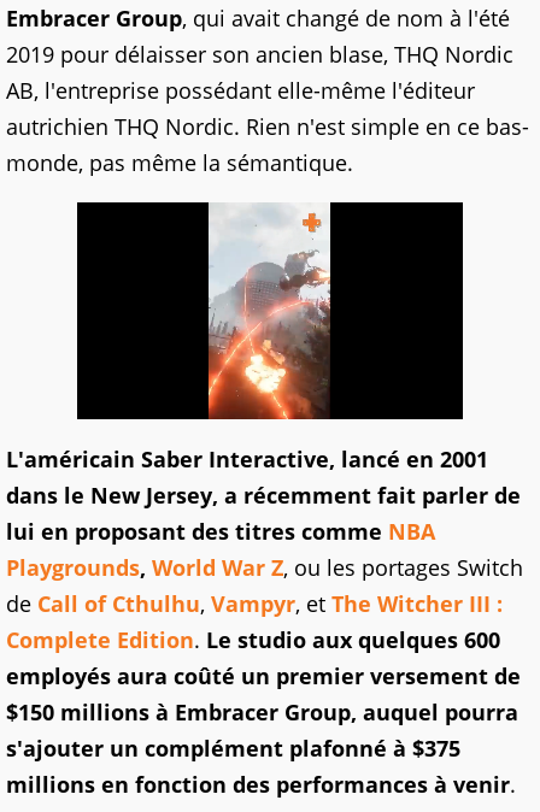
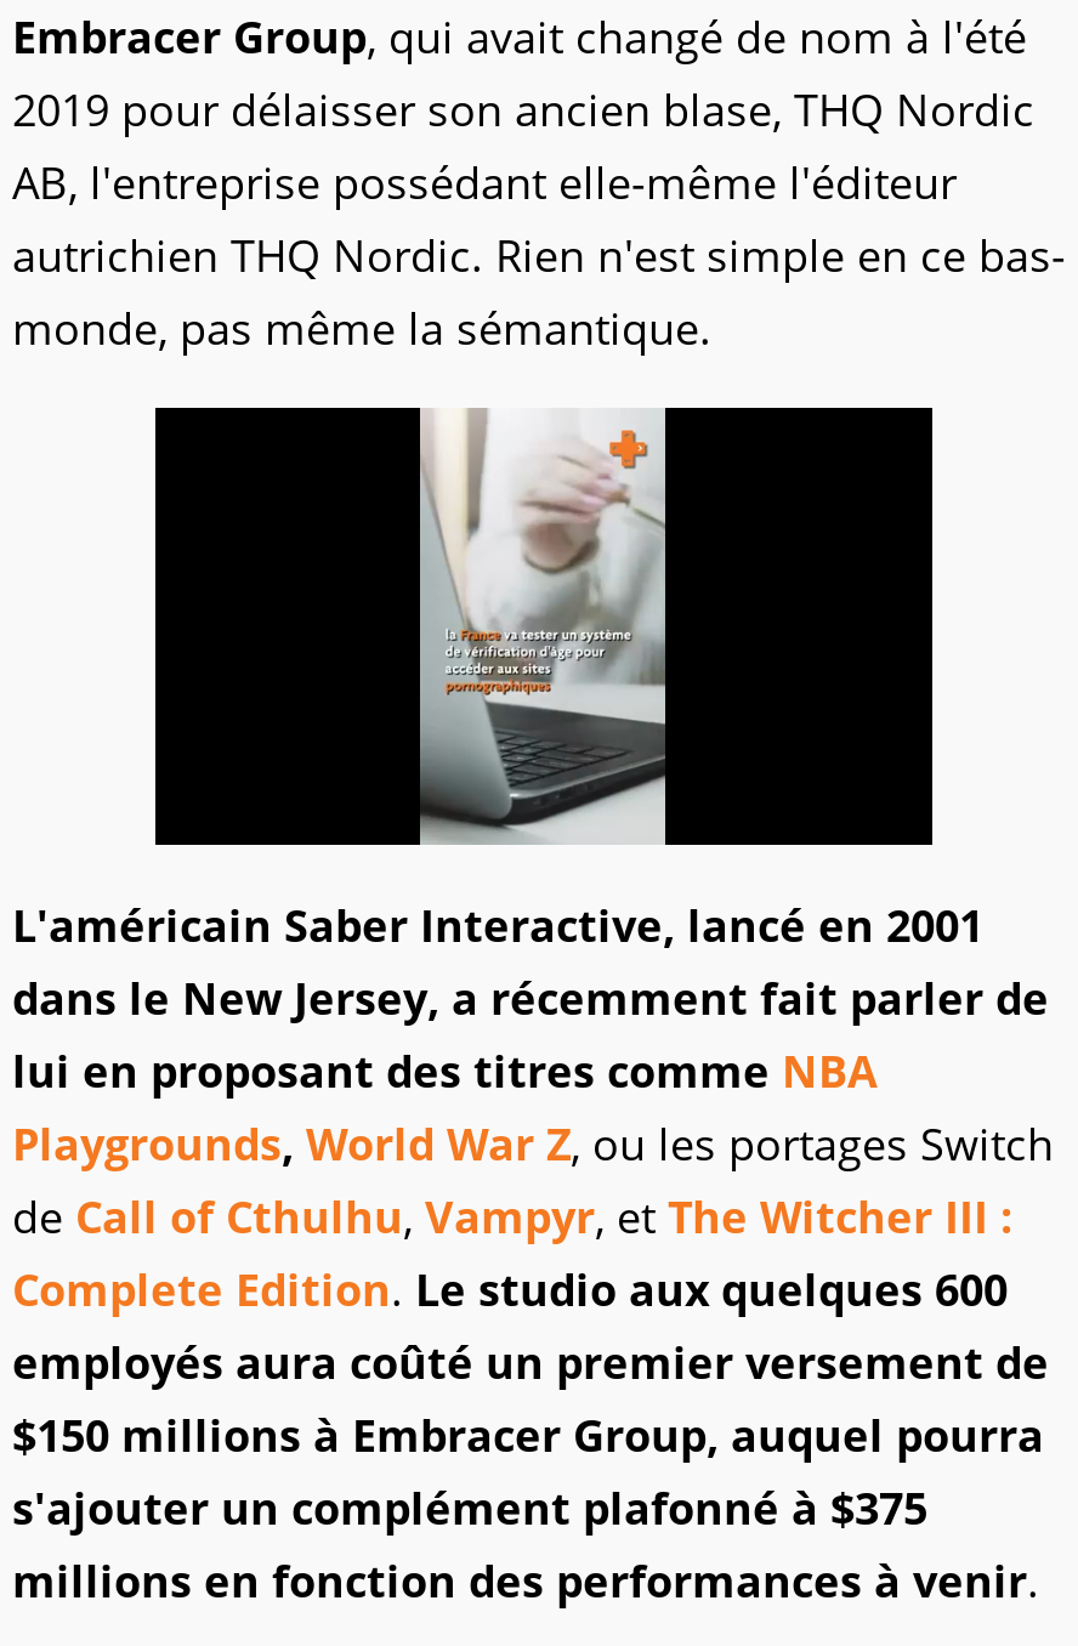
[207,204,330,420] [image] -> [418,408,668,845] [image]

